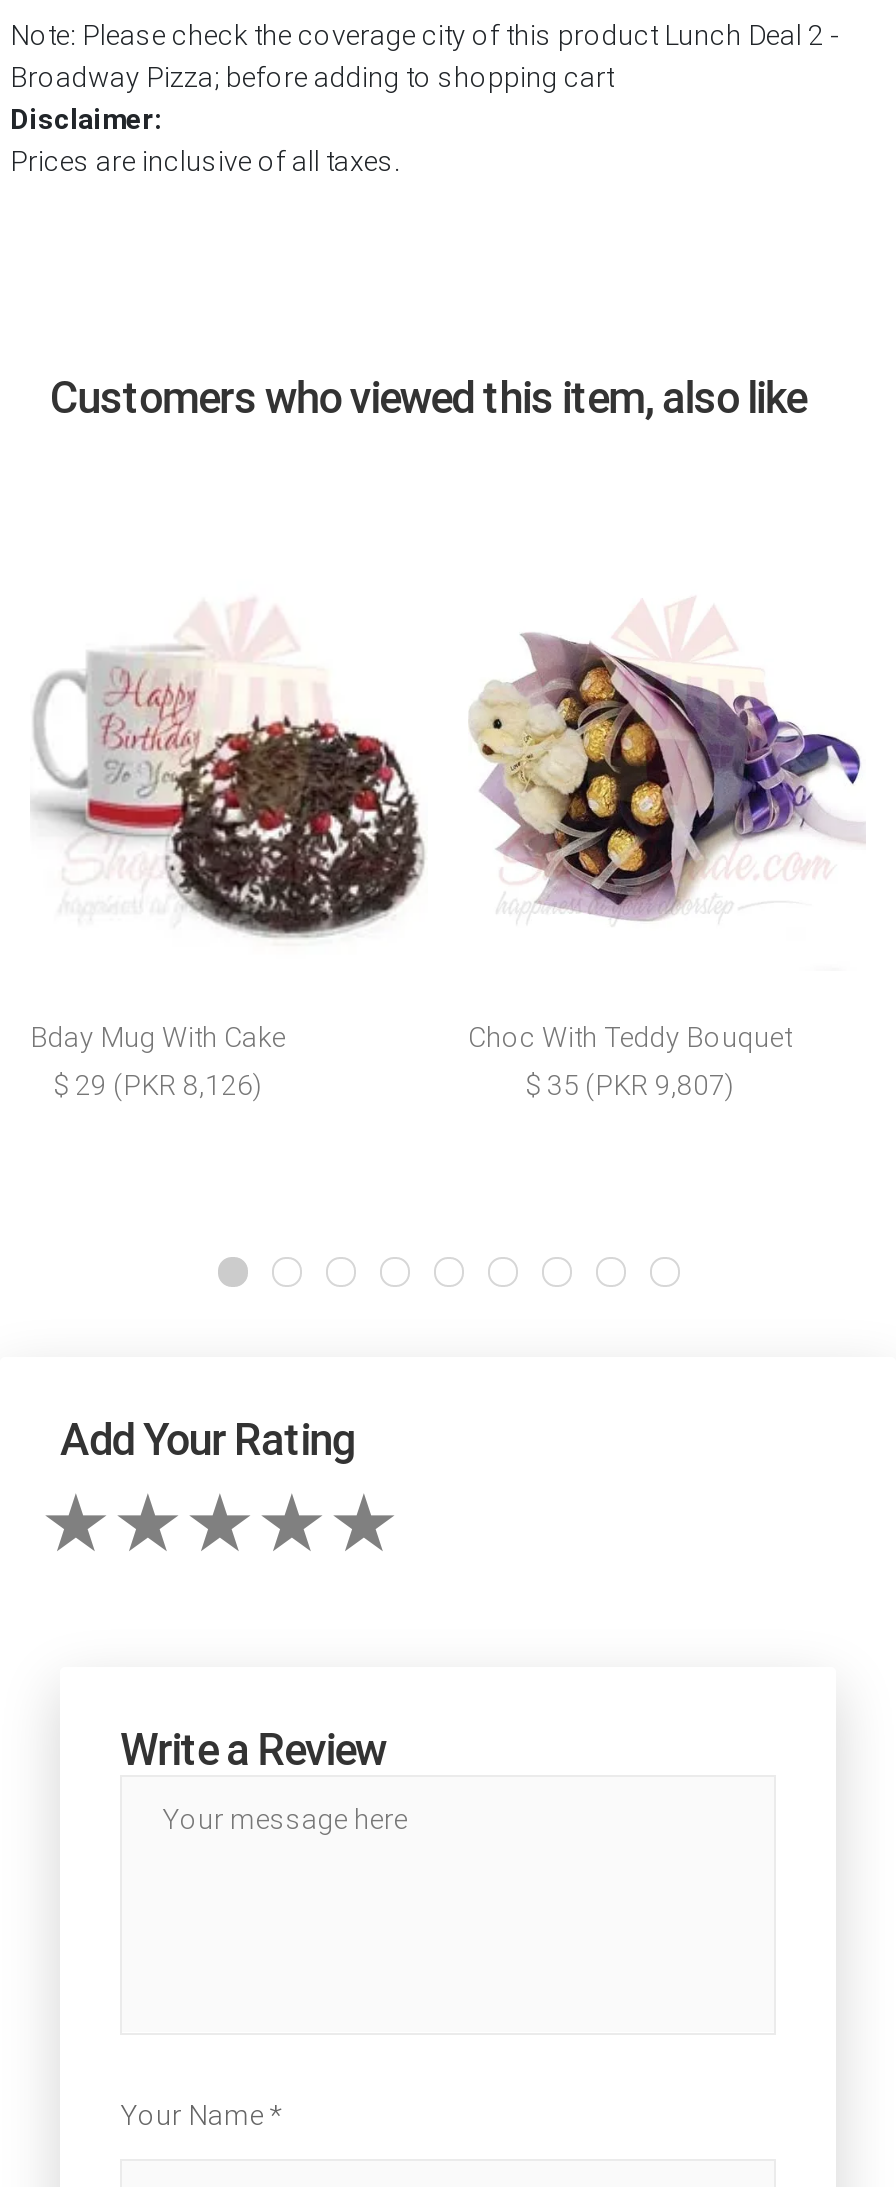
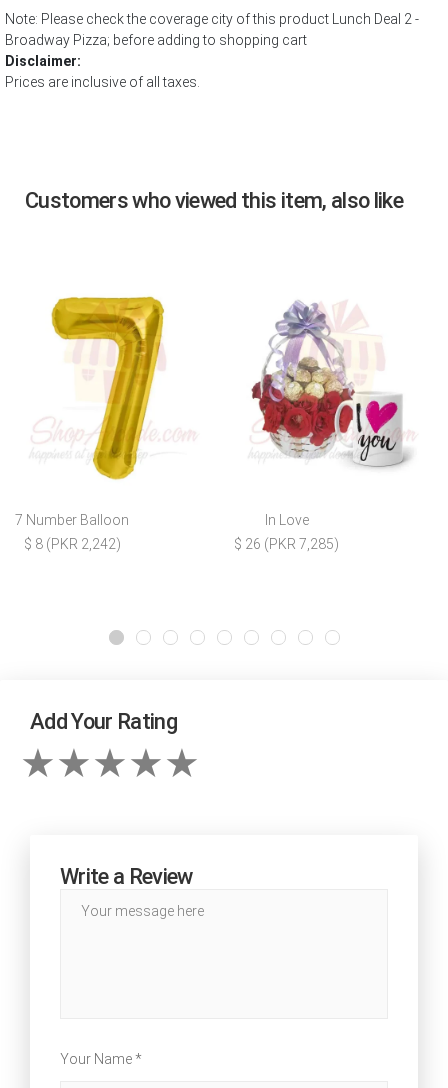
[30,591,426,1052] [image] | Bday Mug With Cake -> [15,296,212,527] [image] | 7 Number Balloon
[468,599,864,933] [image] -> [235,300,431,469] [image]
[468,1020,792,1052] Choc With Teddy Bouquet -> [264,511,308,527] In Love
[53,1068,263,1100] $ 29 (PKR 8,126) -> [23,535,120,551] $ 8 (PKR 2,242)
[525,1068,735,1100] $ 35 (PKR 9,807) -> [234,535,339,551] $ 26 (PKR 7,285)

